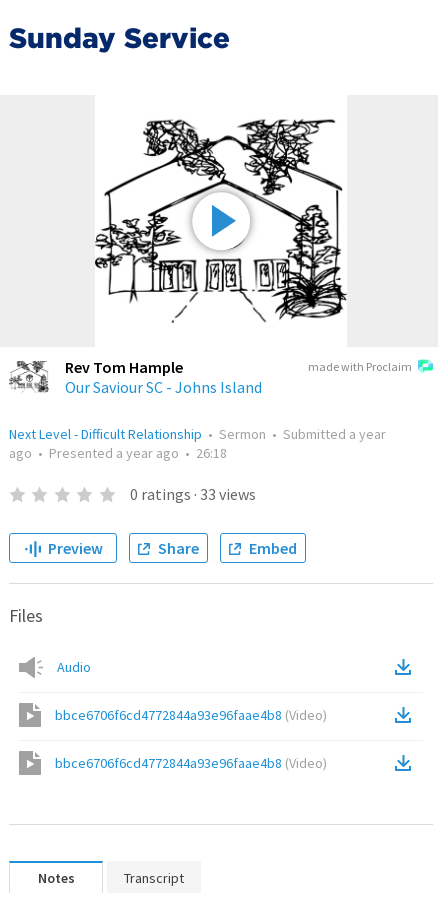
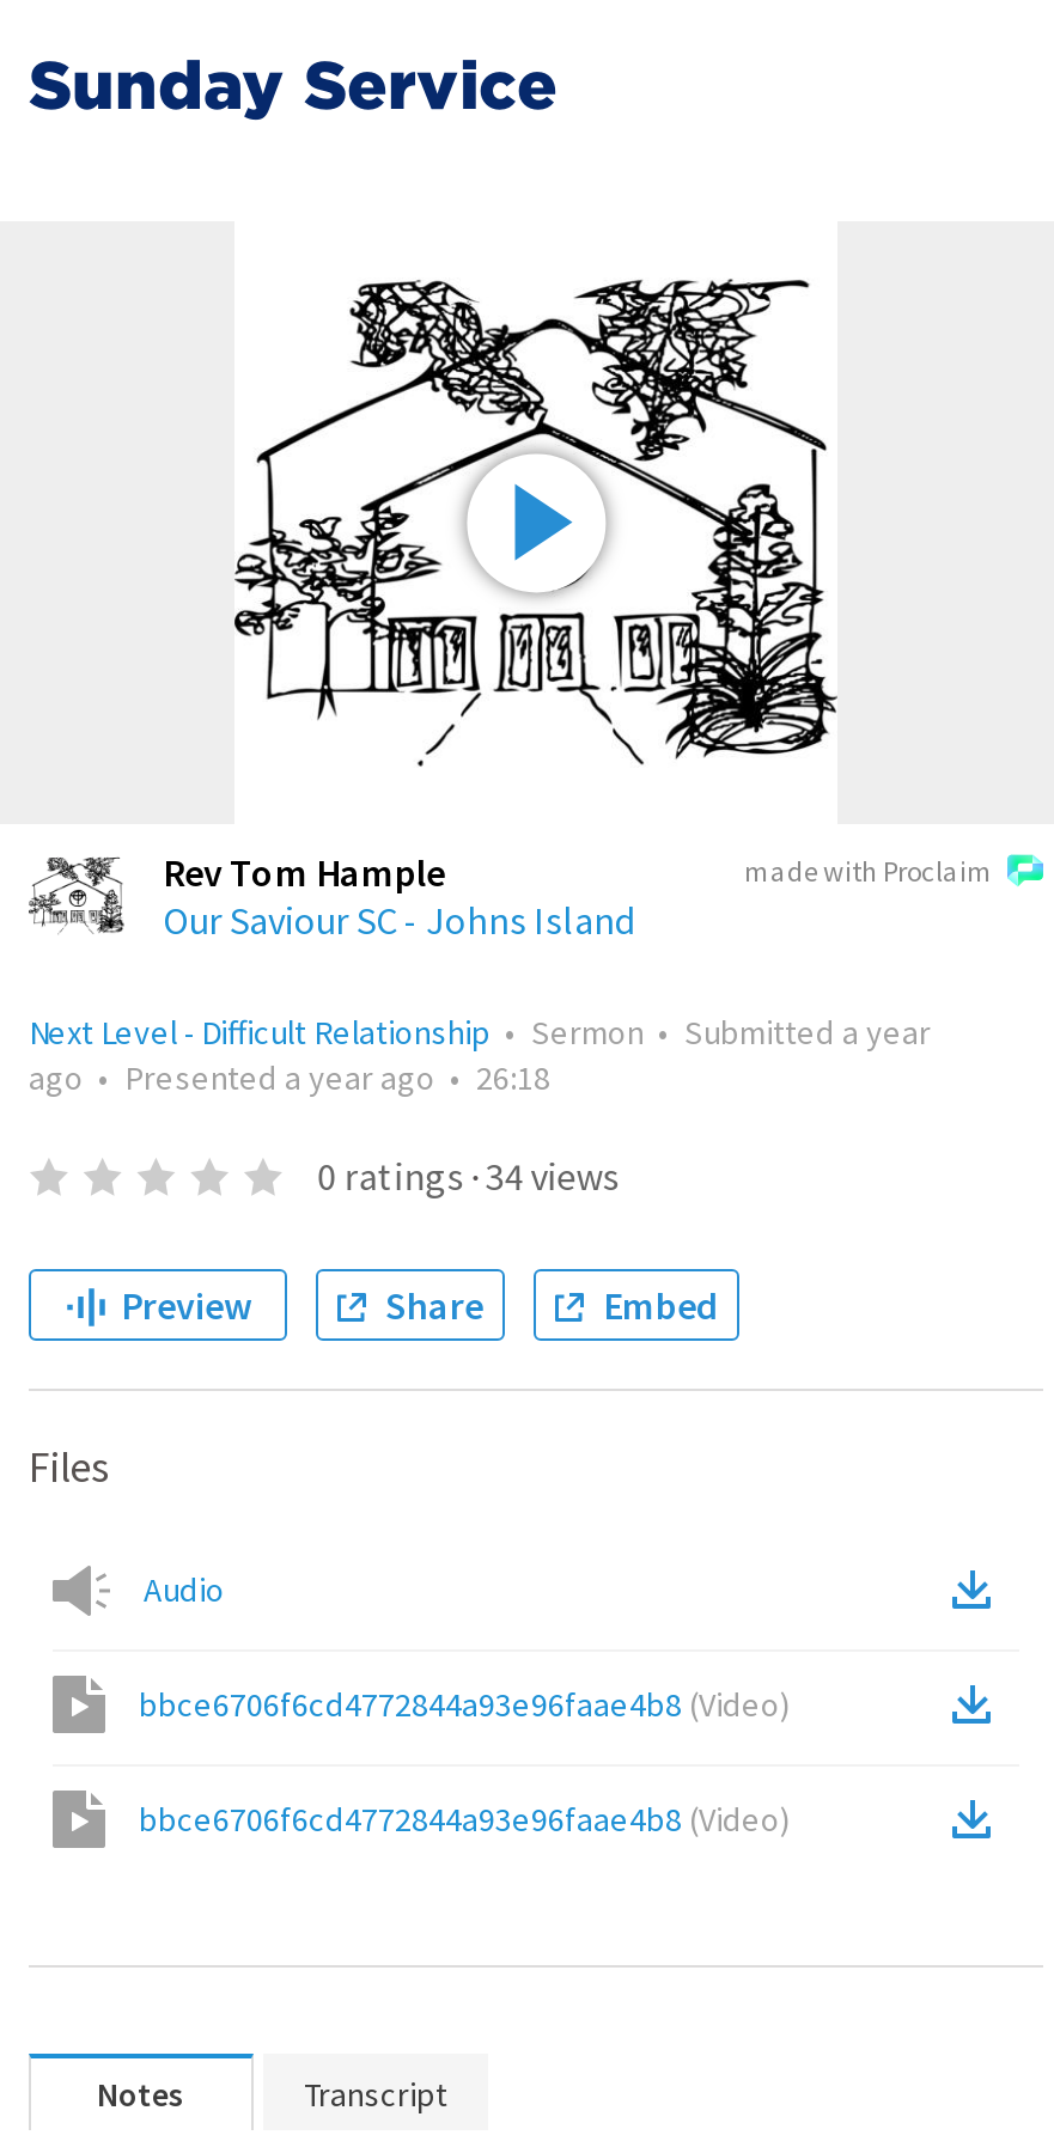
[130,484,256,504] 0 ratings · 33 views -> [318,1152,619,1200] 0 ratings · 34 views

